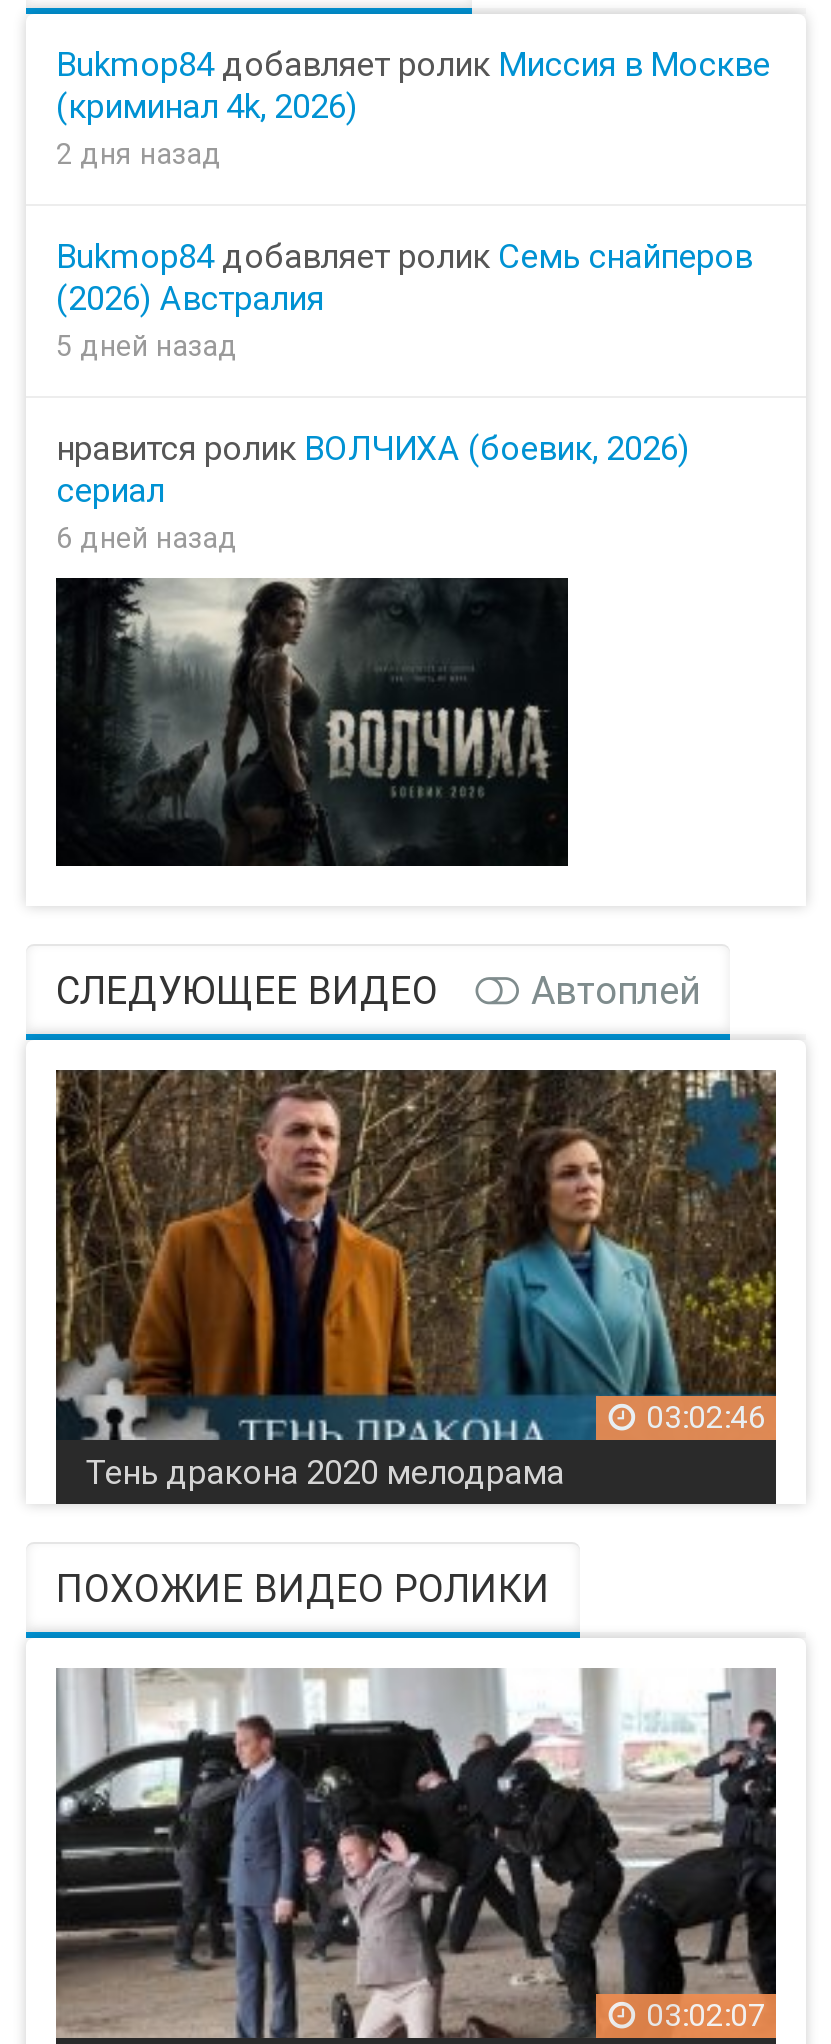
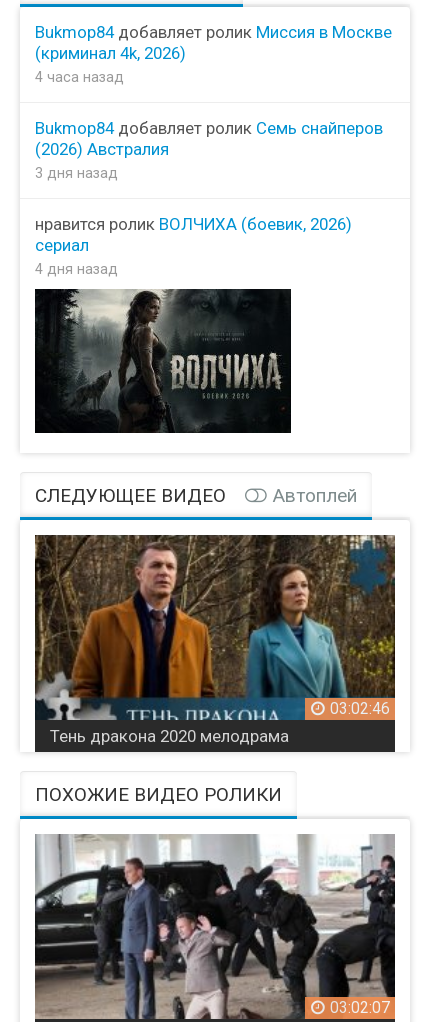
[56,139,222,173] 2 дня назад -> [35,69,124,86] 4 часа назад
[56,331,238,365] 5 дней назад -> [35,165,118,182] 3 дня назад
[56,523,238,557] 6 дней назад -> [35,261,118,278] 4 дня назад

